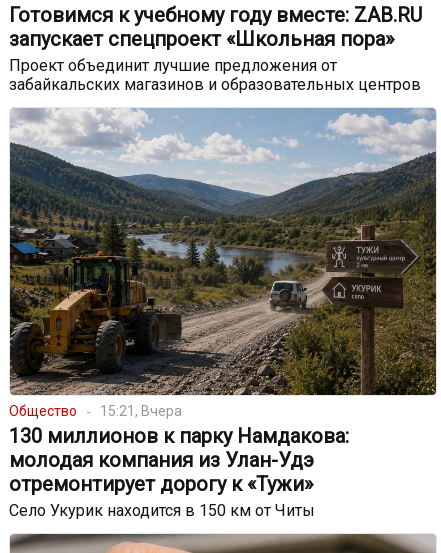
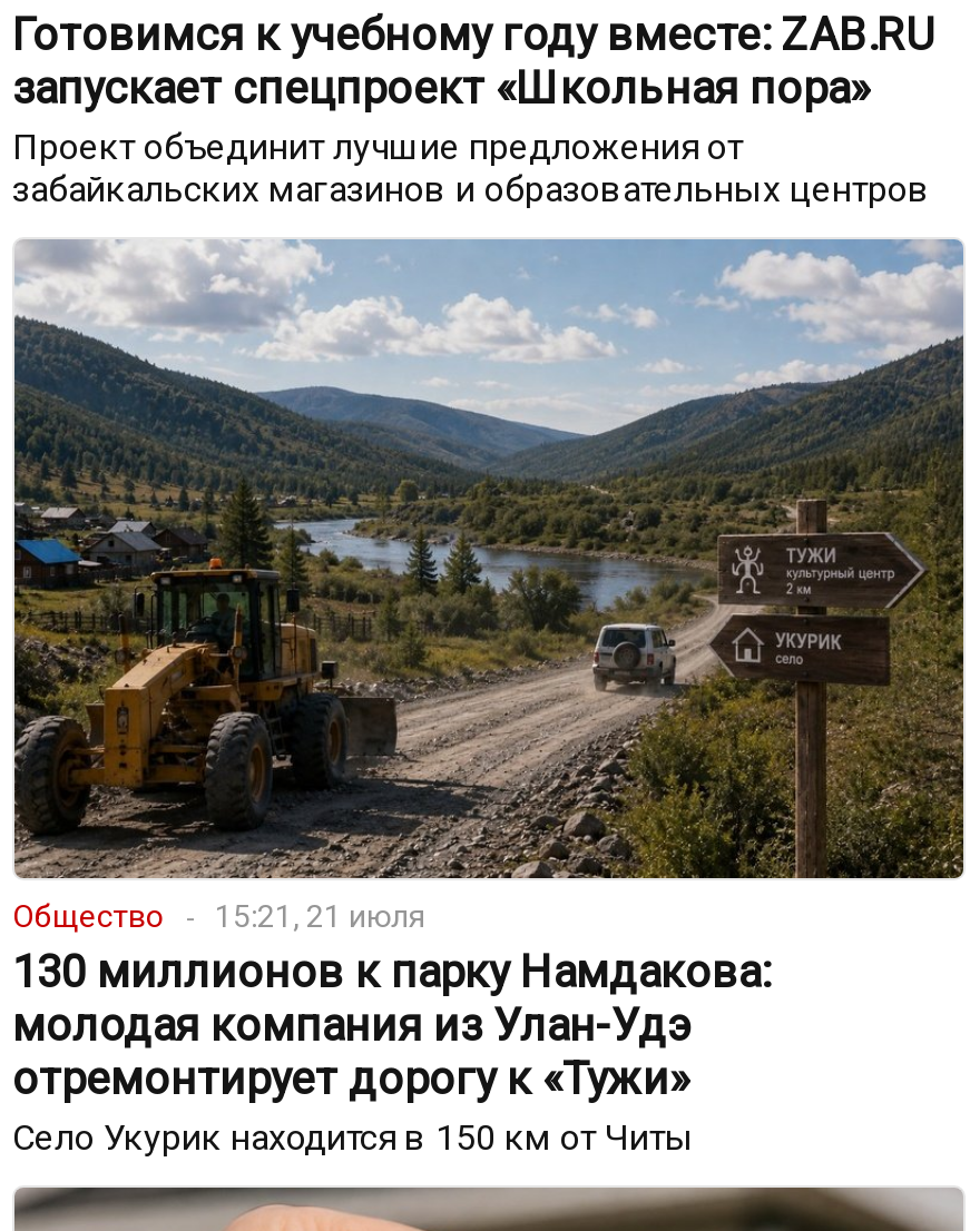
[9,403,182,419] Общество 15:21, Вчера -> [12,897,427,933] Общество 15:21, 21 июля

